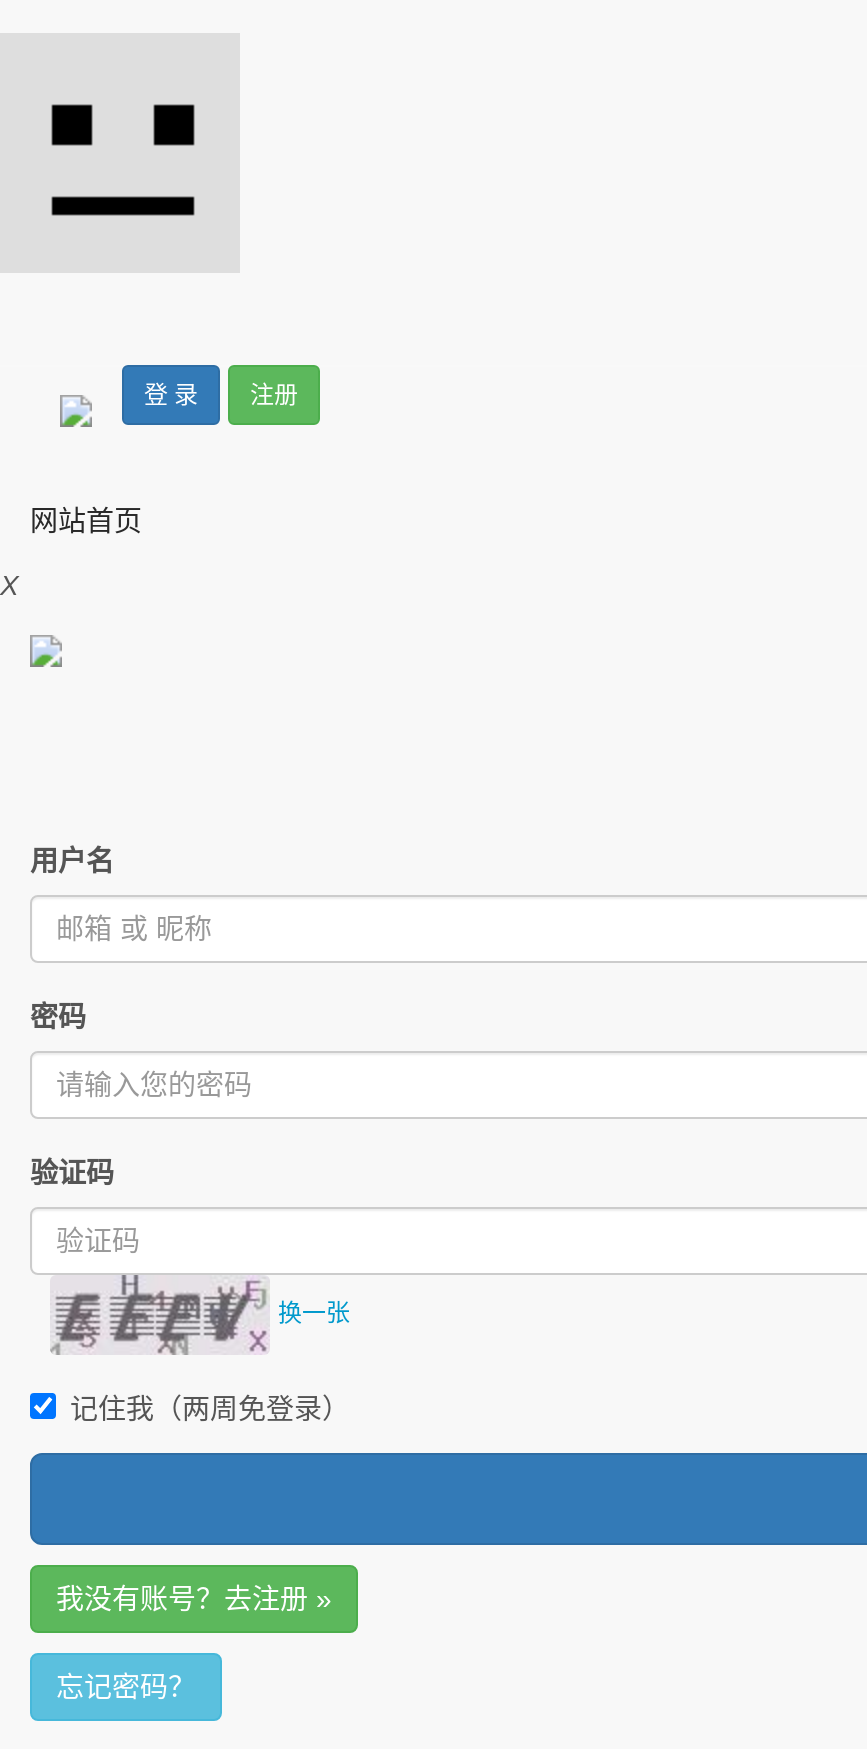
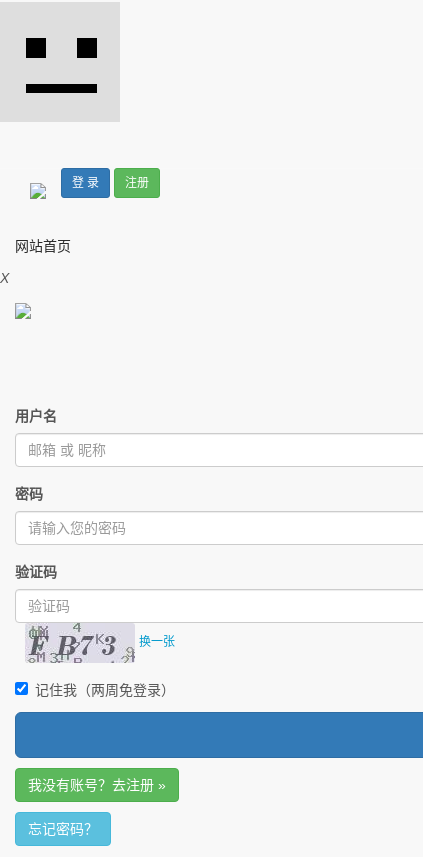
[56,1275,268,1355] [image] -> [29,622,135,663] [image]

